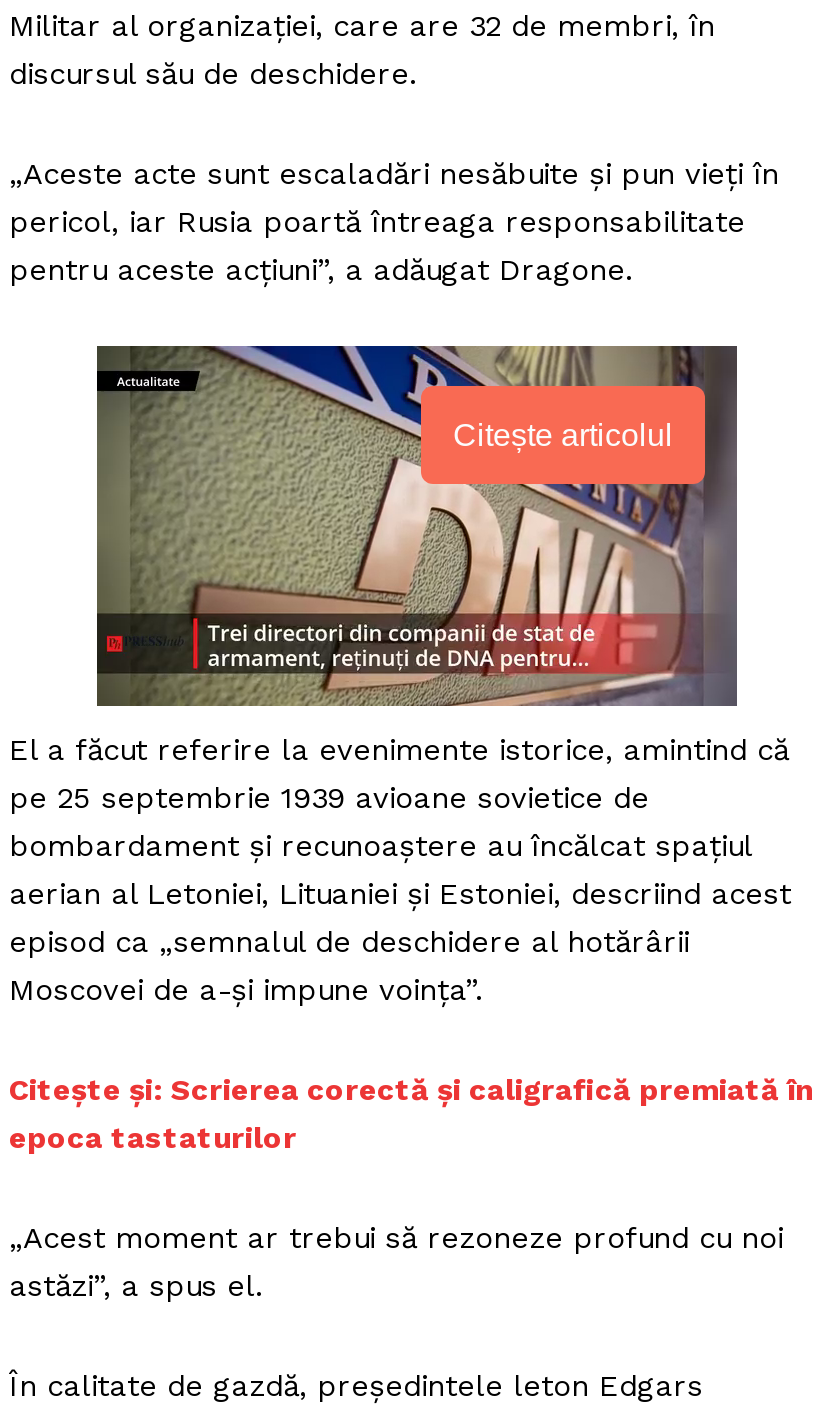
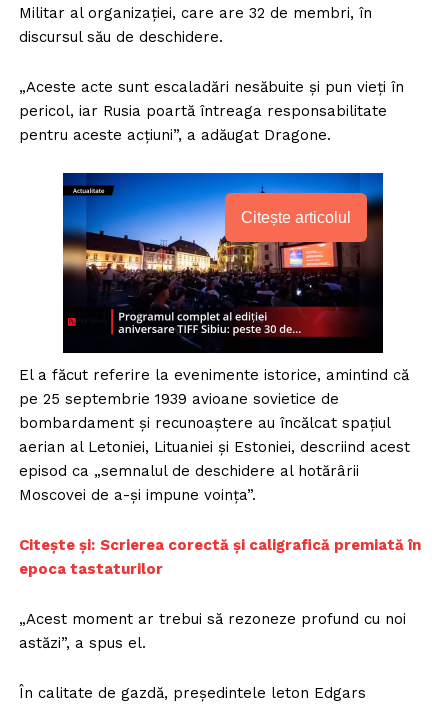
[95,344,739,708] [image] -> [63,172,384,354] [image]

